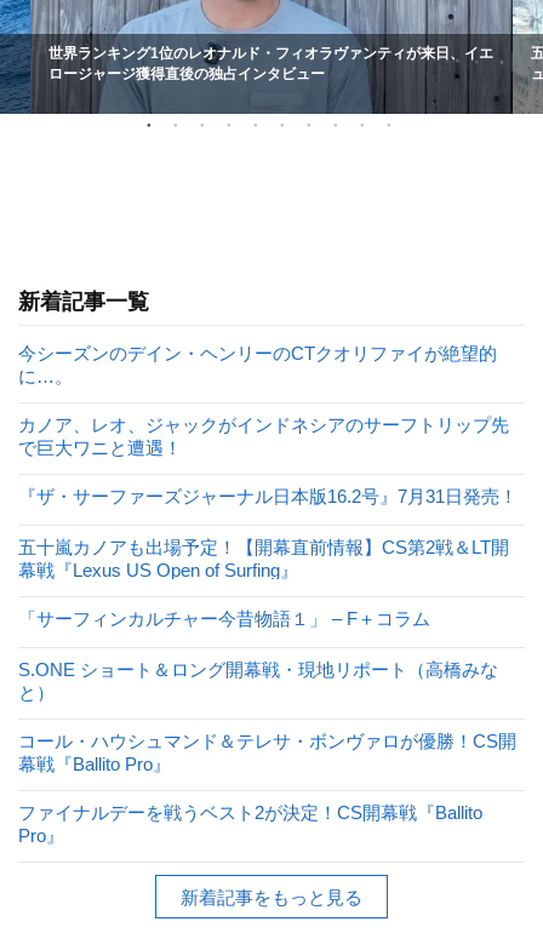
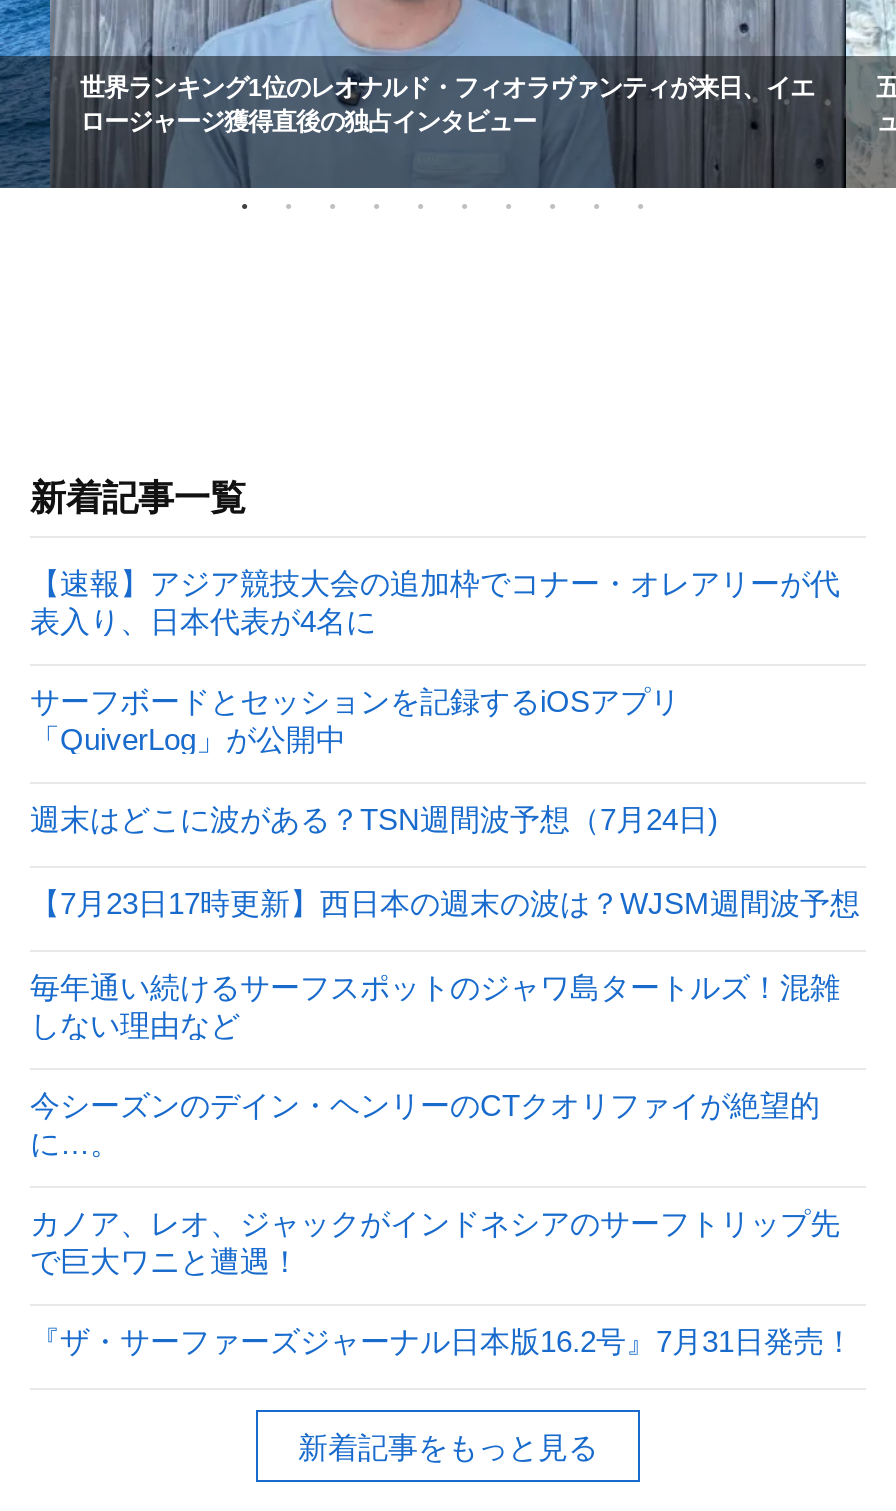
none -> [30,566,860,1042] 【速報】アジア競技大会の追加枠でコナー・オレアリーが代 | 表入り、日本代表が4名に | サーフボードとセッションを記録するiOSアプリ | 「QuiverLog」が公開中 | 週末はどこに波がある？TSN週間波予想（7月24日) | 【7月23日17時更新】西日本の週末の波は？WJSM週間波予想 | 毎年通い続けるサーフスポットのジャワ島タートルズ！混雑 | しない理由など
moved [18,343,518,507] -> [30,1088,854,1358]: 今シーズンのデイン・ヘンリーのCTクオリファイが絶望的 | に…。 | カノア、レオ、ジャックがインドネシアのサーフトリップ先 | で巨大ワニと遭遇！ | 『ザ・サーファーズジャーナル日本版16.2号』7月31日発売！
[18,537,516,846] 五十嵐カノアも出場予定！【開幕直前情報】CS第2戦＆LT開 | 幕戦『Lexus US Open of Surfing』 | 「サーフィンカルチャー今昔物語１」 – F＋コラム | S.ONE ショート＆ロング開幕戦・現地リポート（高橋みな | と） | コール・ハウシュマンド＆テレサ・ボンヴァロが優勝！CS開 | 幕戦『Ballito Pro』 | ファイナルデーを戦うベスト2が決定！CS開幕戦『Ballito | Pro』 -> none

